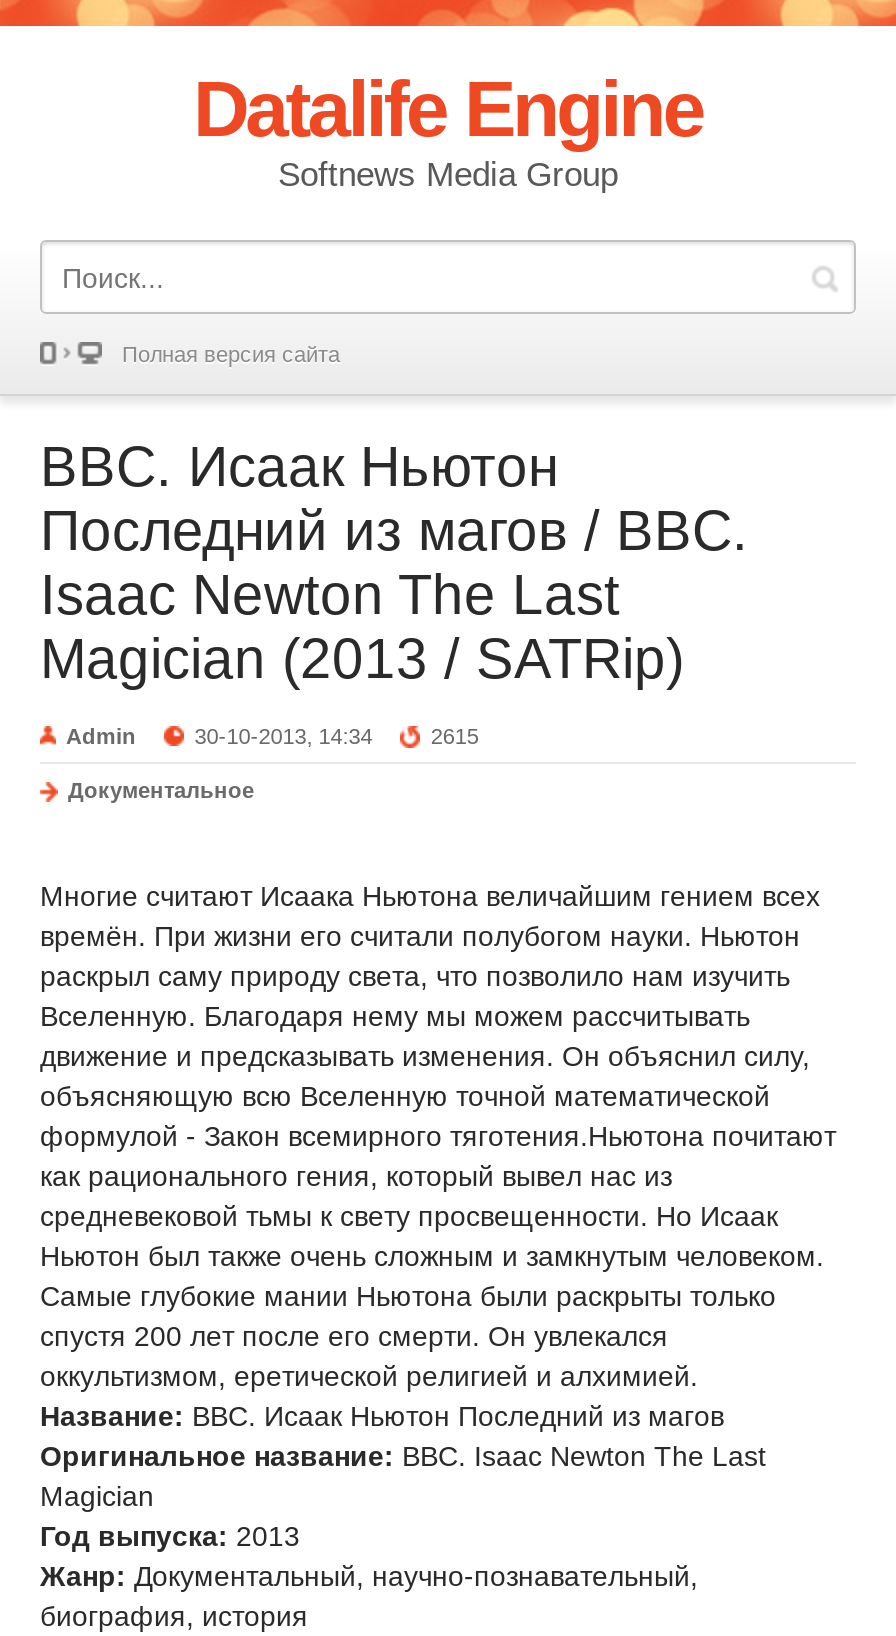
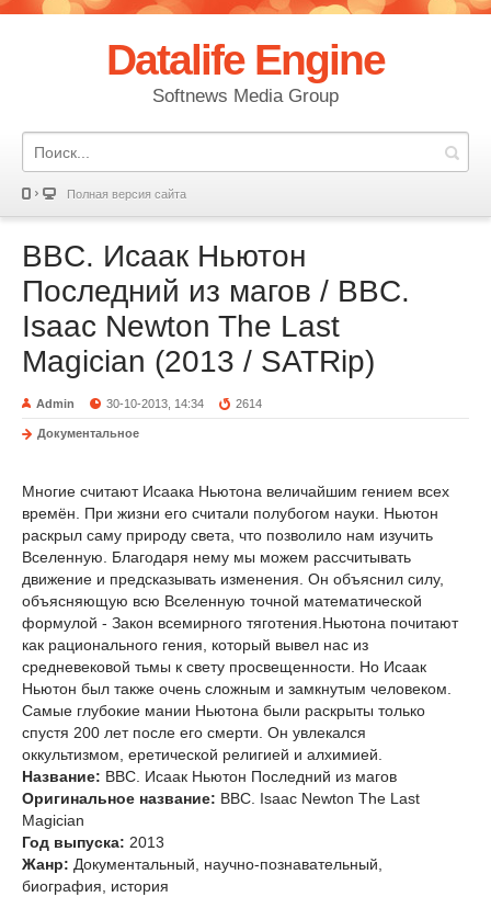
[431,724,479,748] 2615 -> [236,397,262,410] 2614

